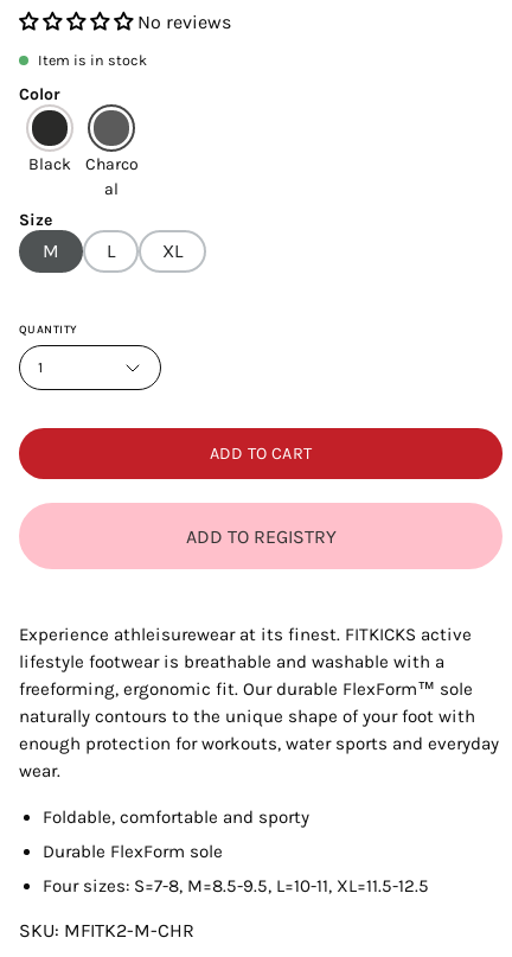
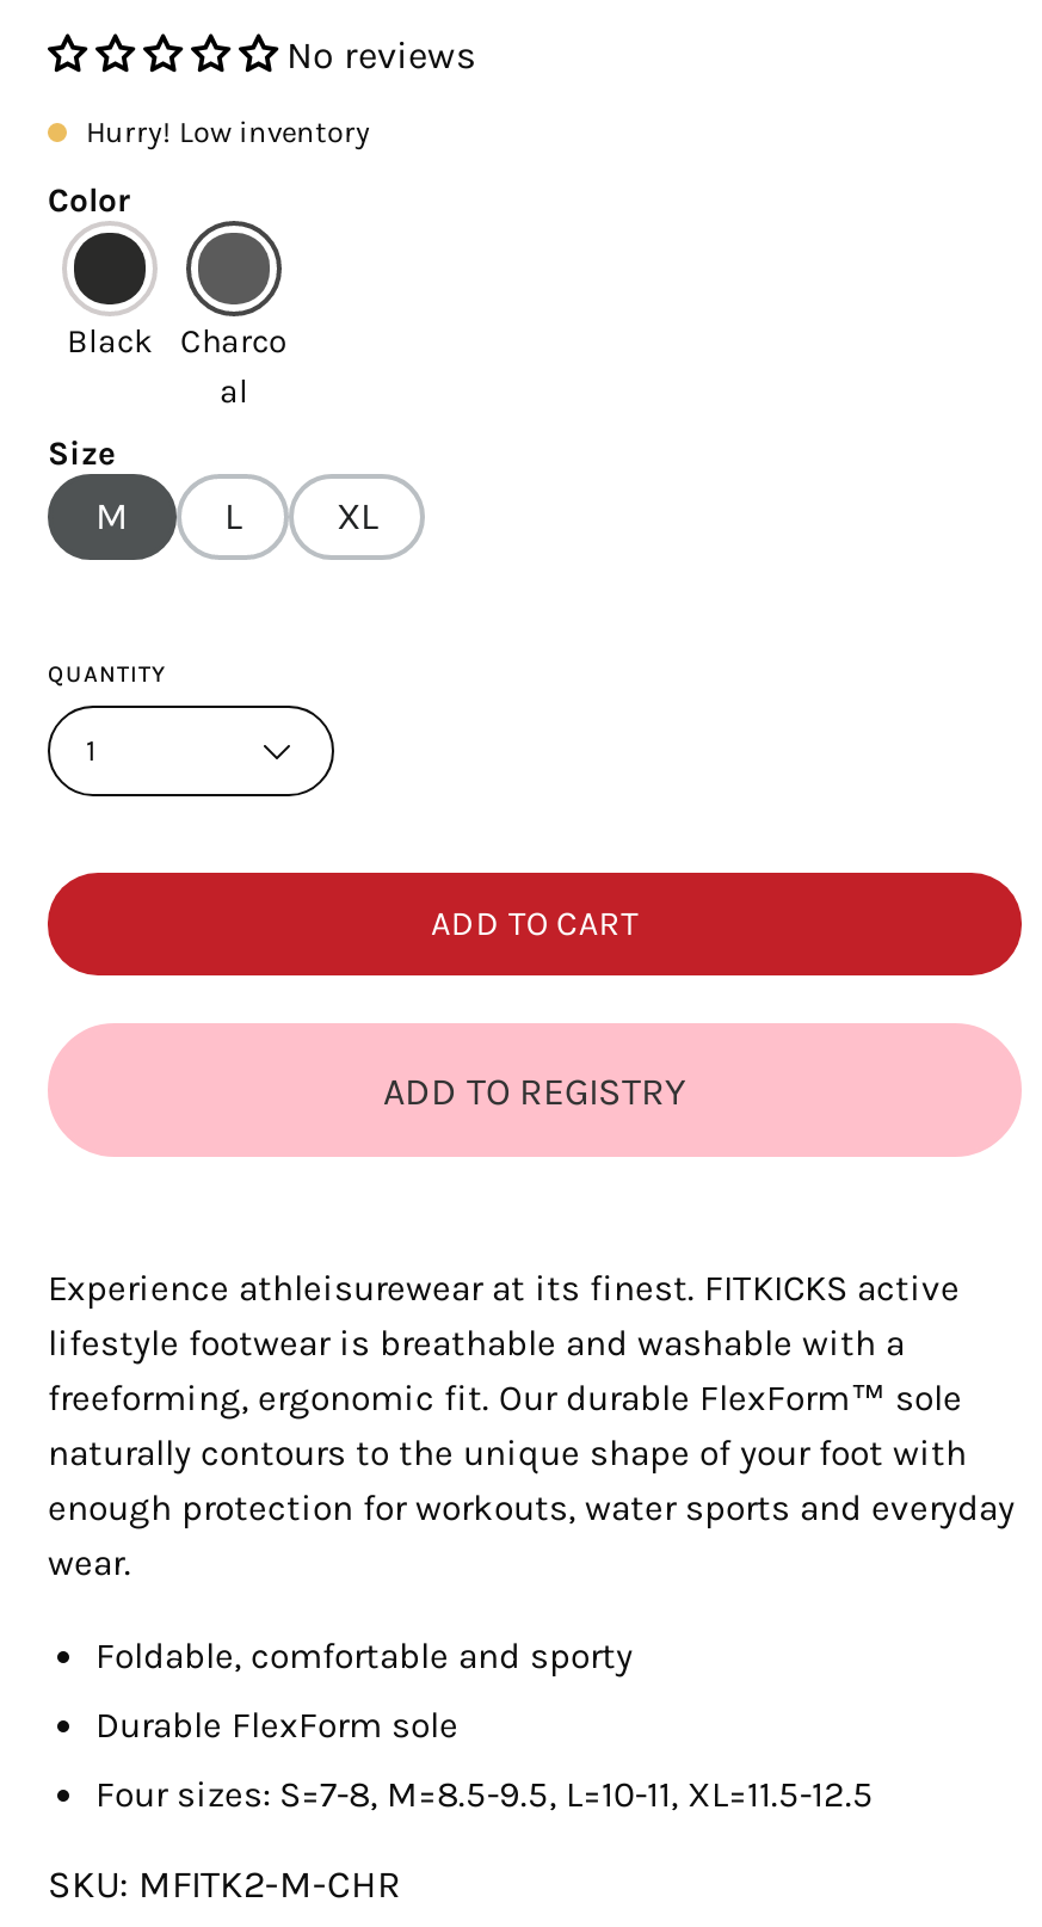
[38,51,147,69] Item is in stock -> [86,113,370,149] Hurry! Low inventory

